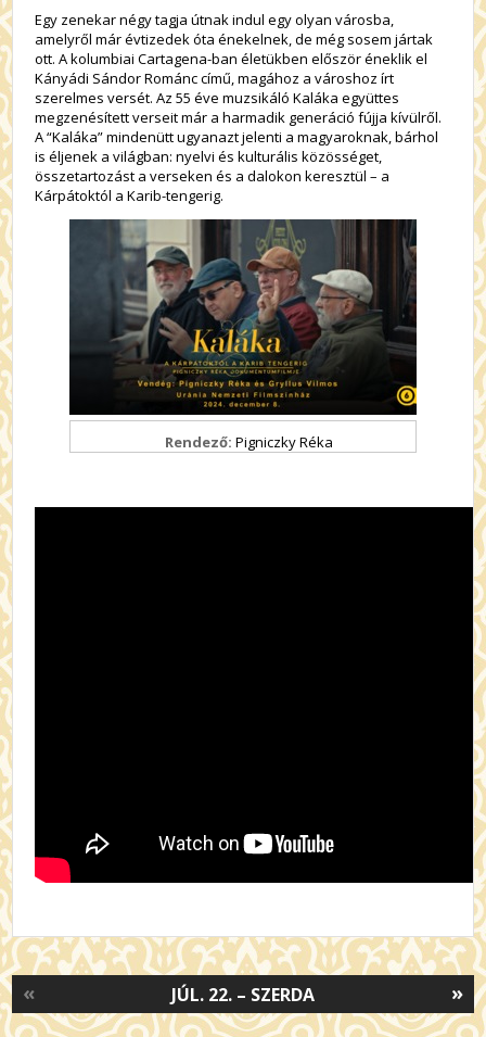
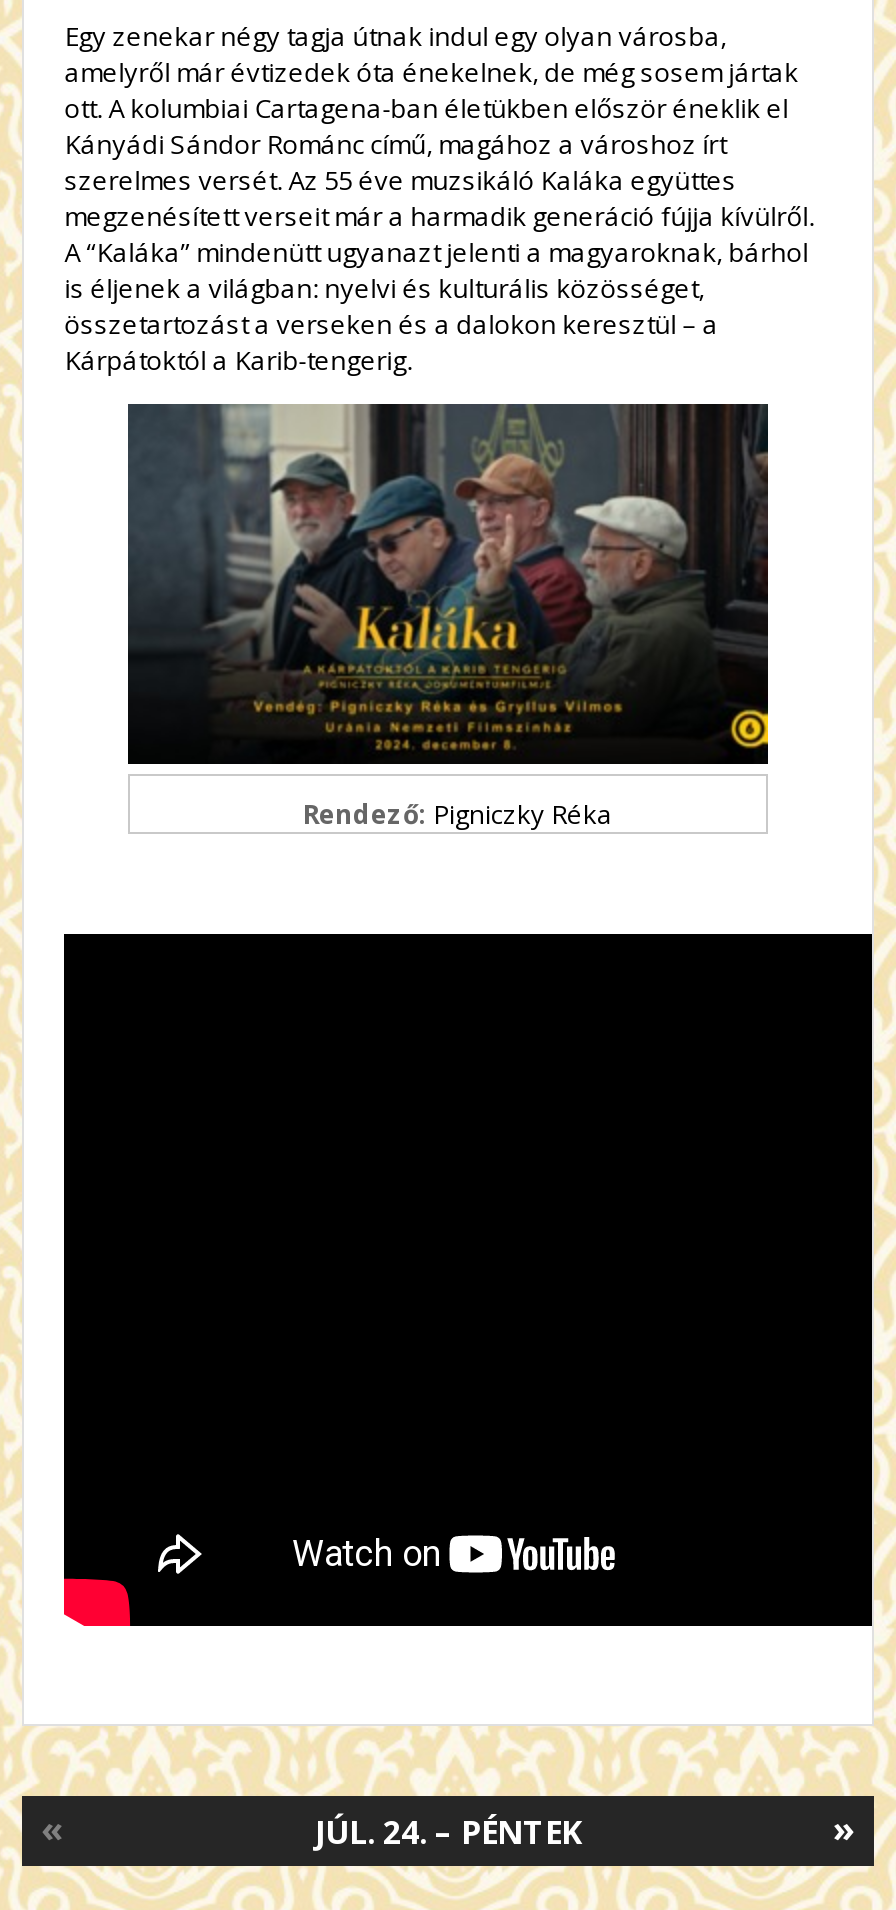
[171,983,315,1007] JÚL. 22. – SZERDA -> [315,1810,581,1854] JÚL. 24. – PÉNTEK

